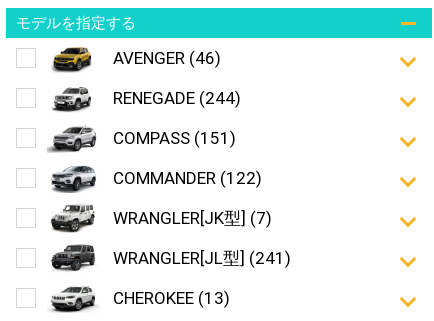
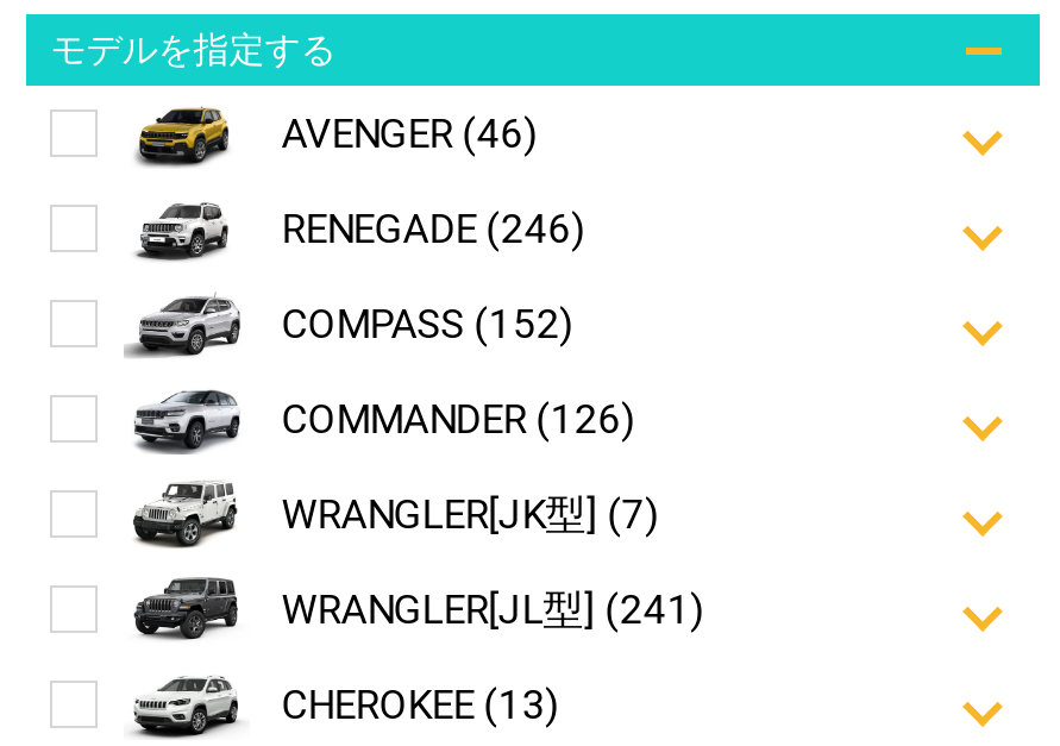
[113,88,241,108] RENEGADE (244) -> [281,205,586,252] RENEGADE (246)
[113,128,236,148] COMPASS (151) -> [281,300,574,347] COMPASS (152)
[113,168,262,188] COMMANDER (122) -> [281,395,636,443] COMMANDER (126)

